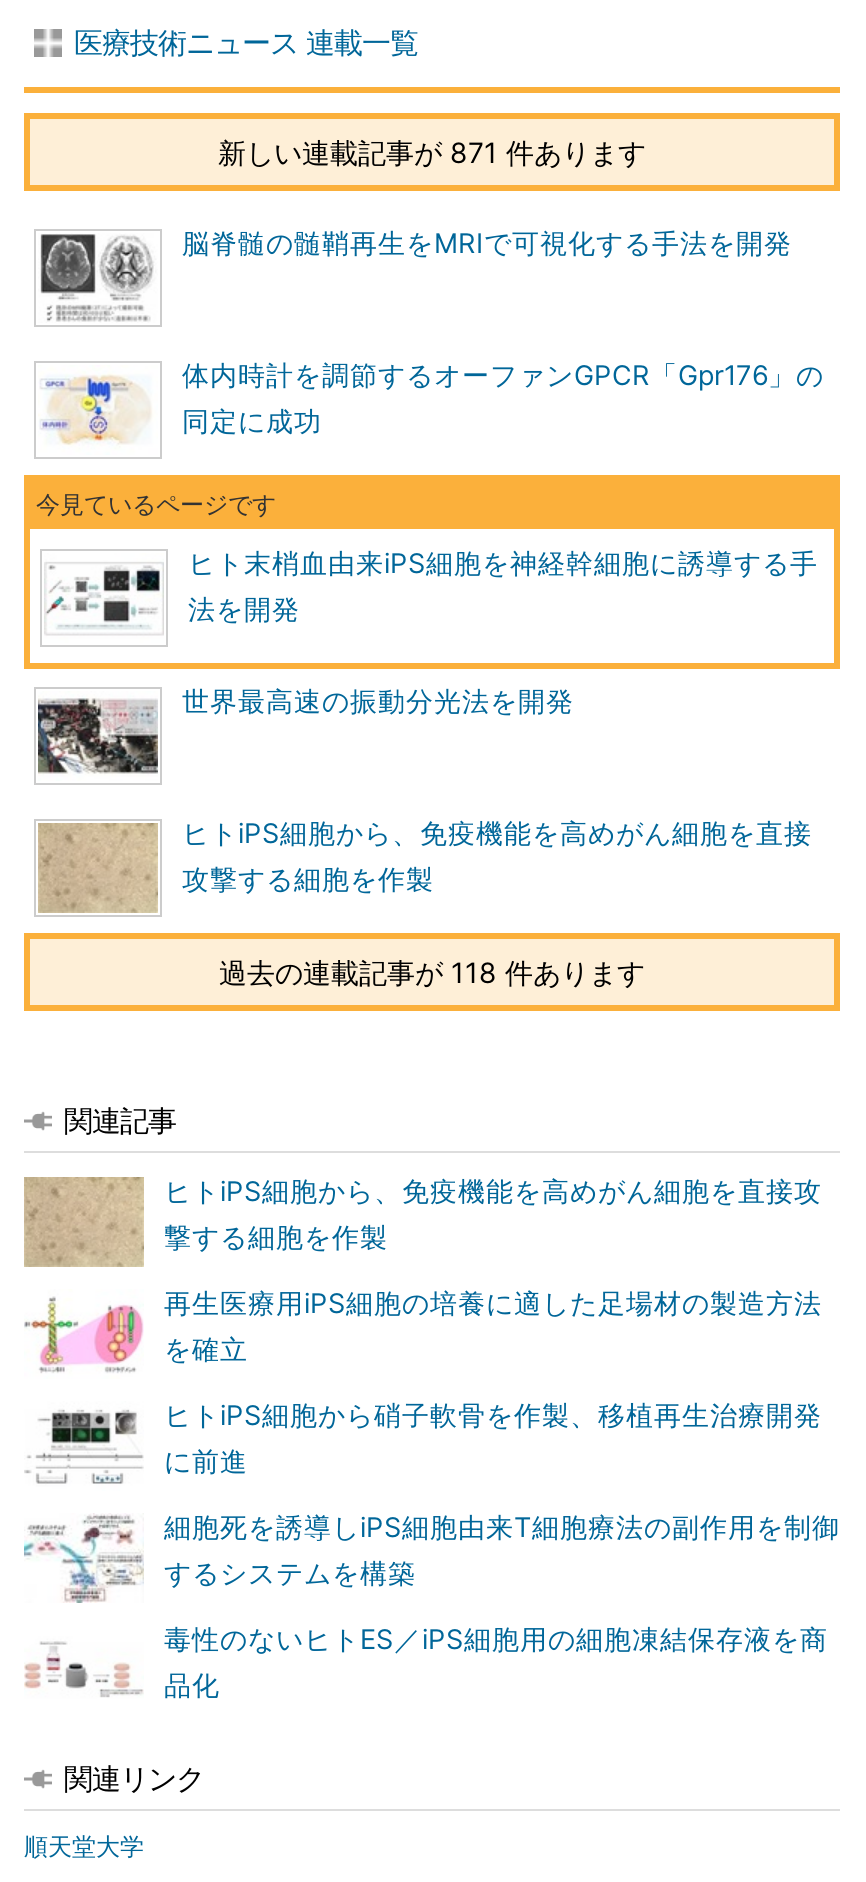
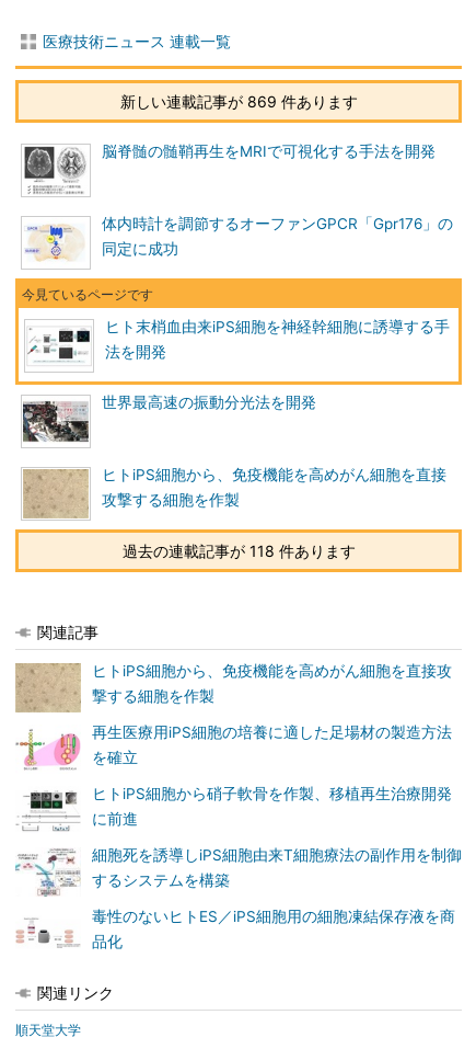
[218,135,646,169] 新しい連載記事が 871 件あります -> [120,92,357,111] 新しい連載記事が 869 件あります

